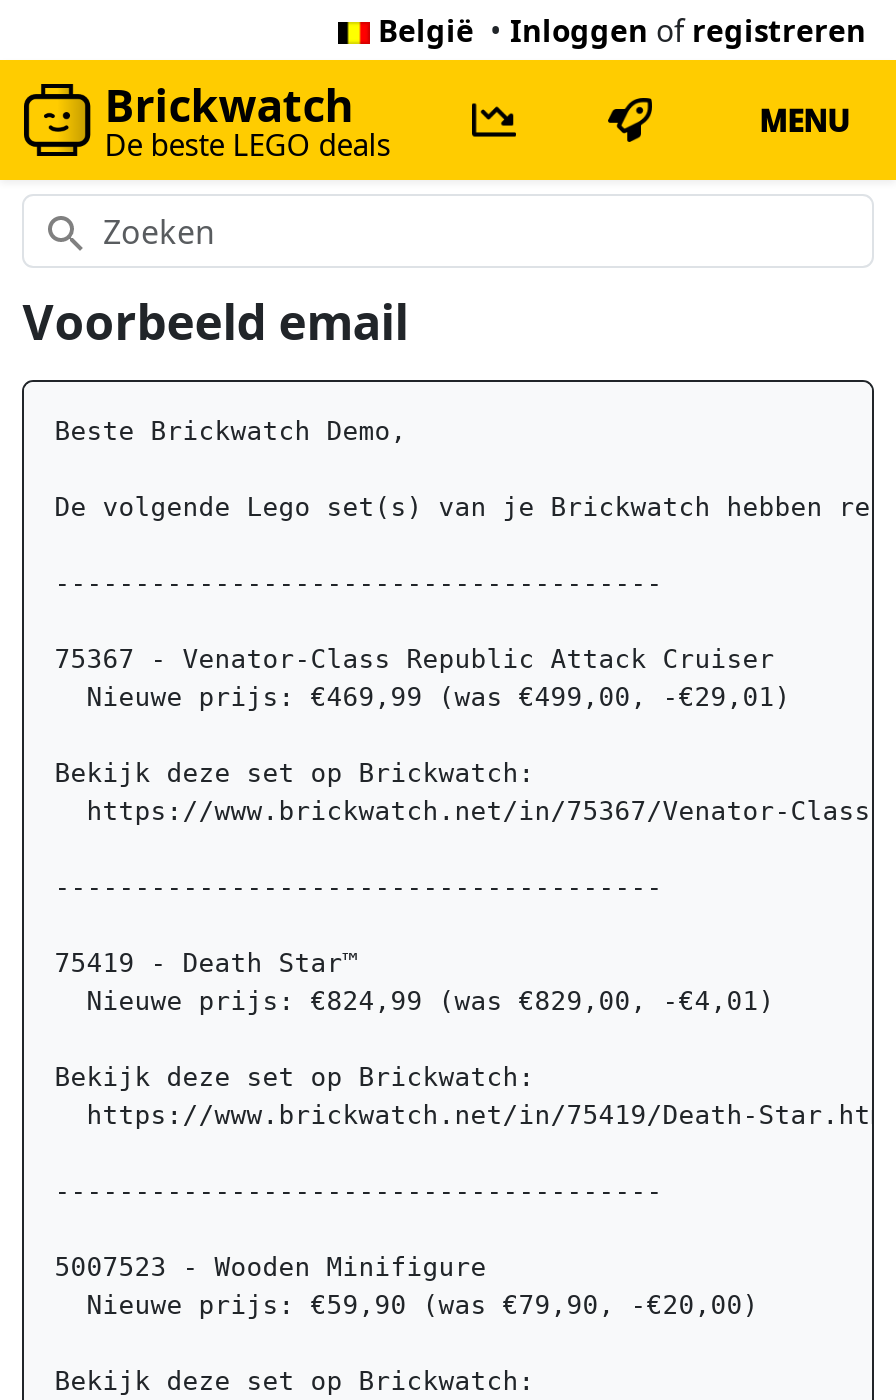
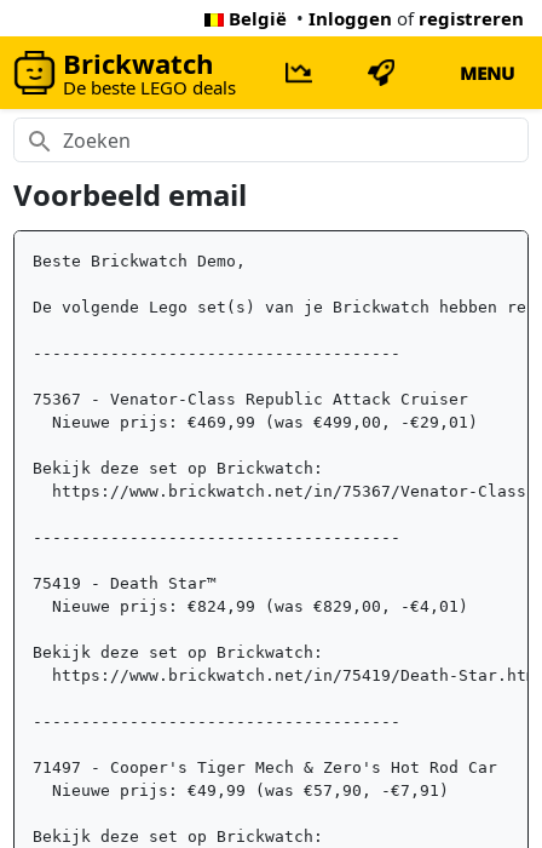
[54,1252,758,1320] 5007523 - Wooden Minifigure | Nieuwe prijs: €59,90 (was €79,90, -€20,00) -> [33,758,497,799] 71497 - Cooper's Tiger Mech & Zero's Hot Rod Car | Nieuwe prijs: €49,99 (was €57,90, -€7,91)

